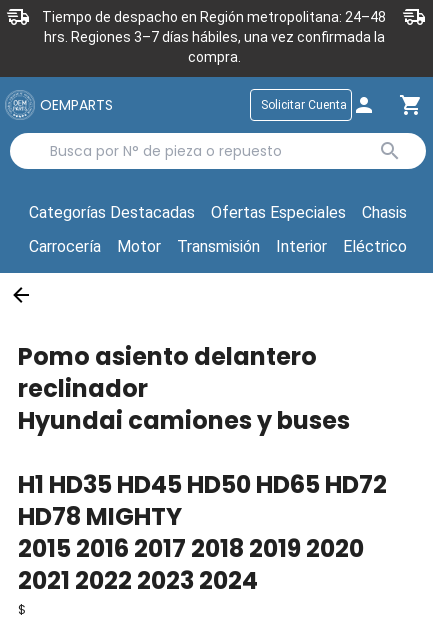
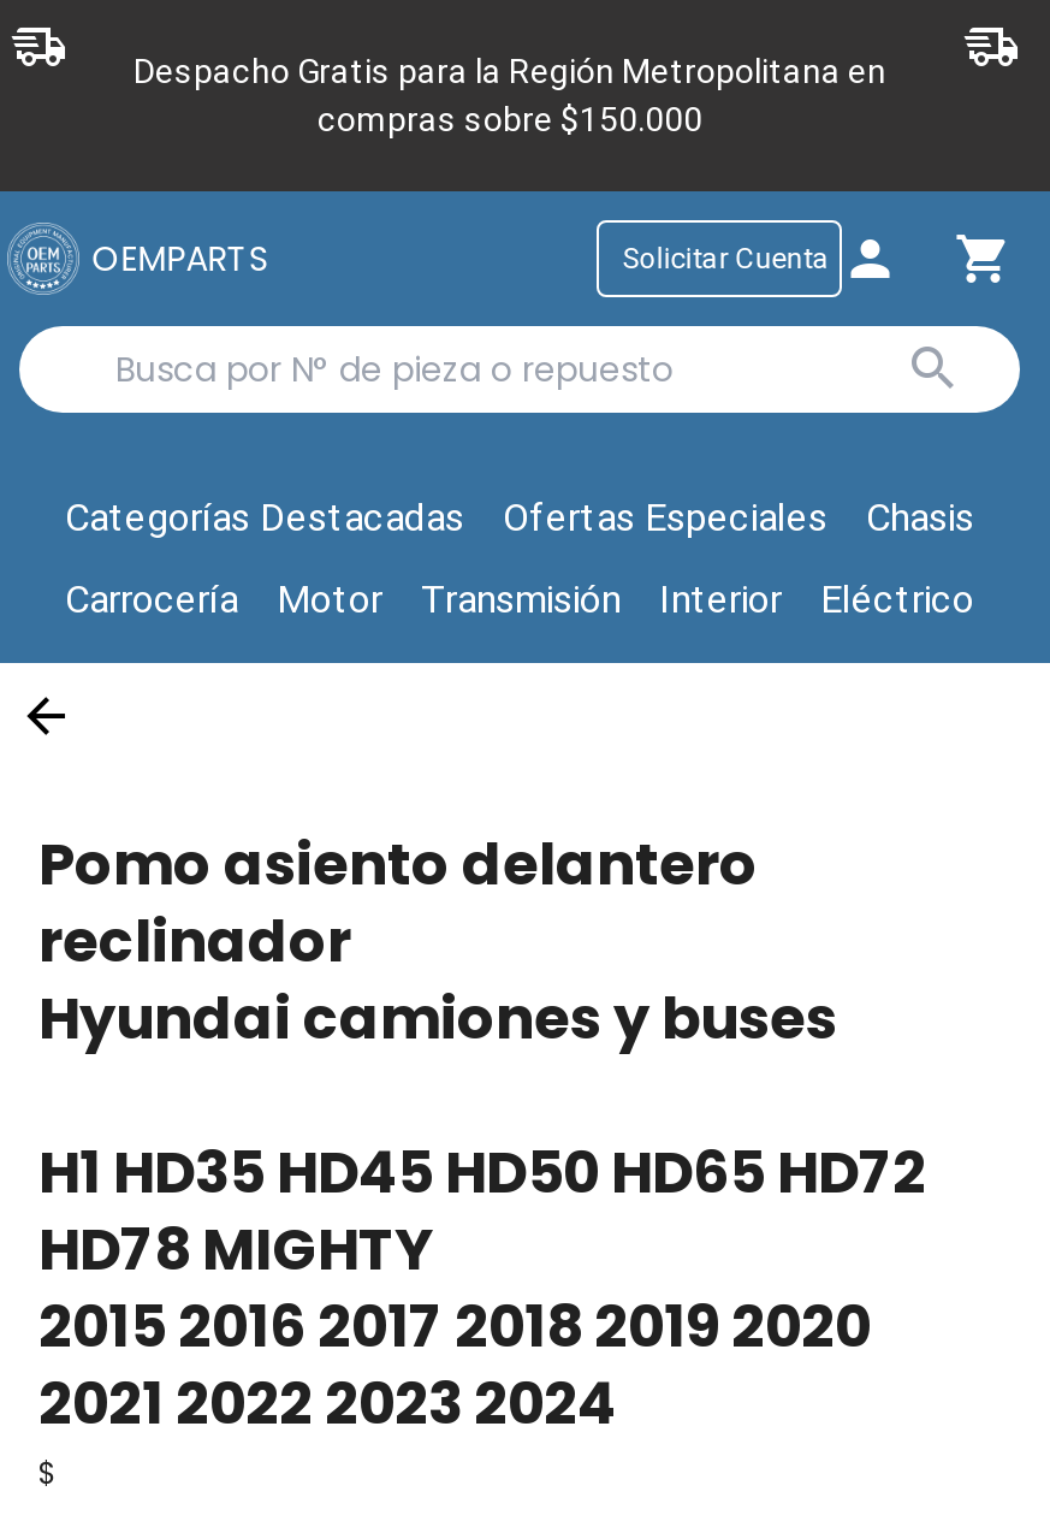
[42,9,386,65] Tiempo de despacho en Región metropolitana: 24–48 | hrs. Regiones 3–7 días hábiles, una vez confirmada la | compra. -> none

